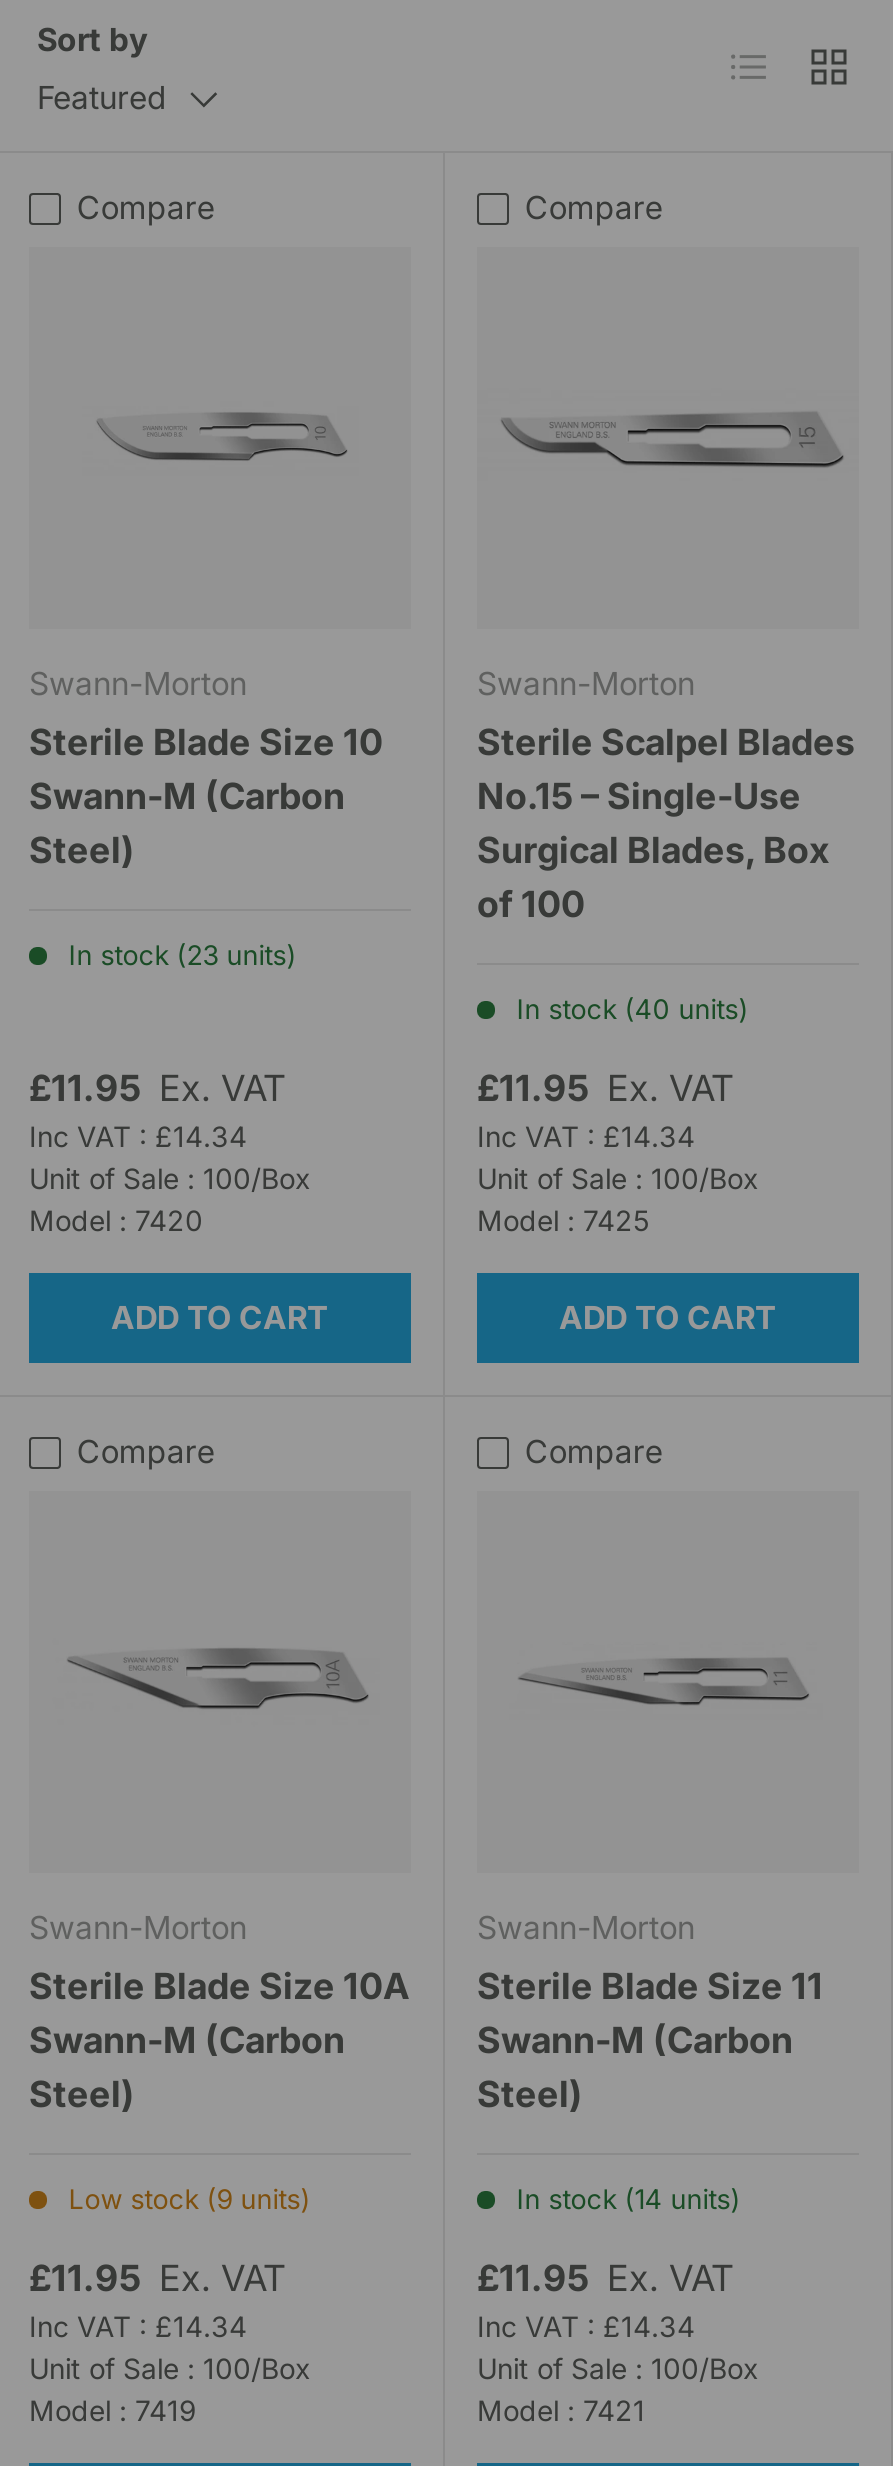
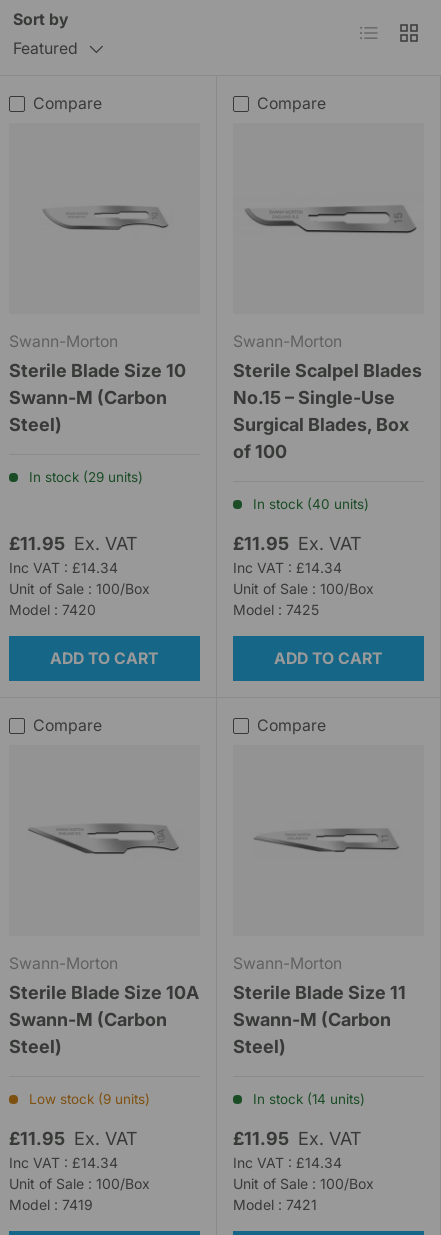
[61,939,297,971] In stock (23 units) -> [25,469,143,485] In stock (29 units)

